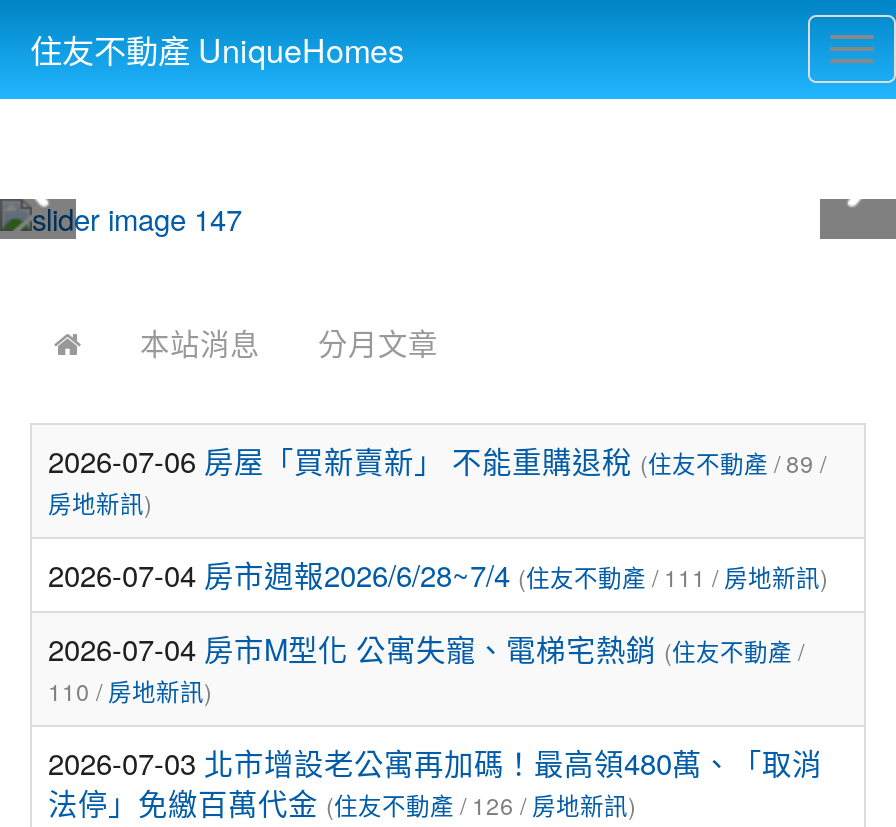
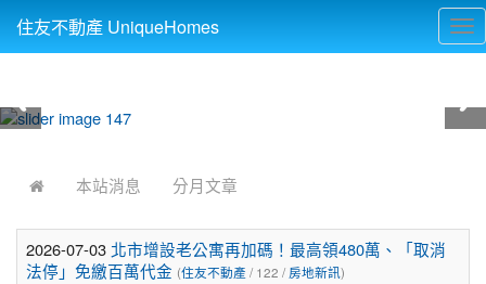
[48,439,828,707] 2026-07-06房屋「買新賣新」 不能重購退稅 (住友不動產/ 89 / | 房地新訊) | 2026-07-04房市週報2026/6/28~7/4 (住友不動產/ 111 /房地新訊) | 2026-07-04房市M型化 公寓失寵、電梯宅熱銷(住友不動產/ | 110 /房地新訊) -> none
[48,781,636,823] 法停」免繳百萬代金 (住友不動產/ 126 /房地新訊) -> [26,259,345,282] 法停」免繳百萬代金 (住友不動產/ 122 /房地新訊)

